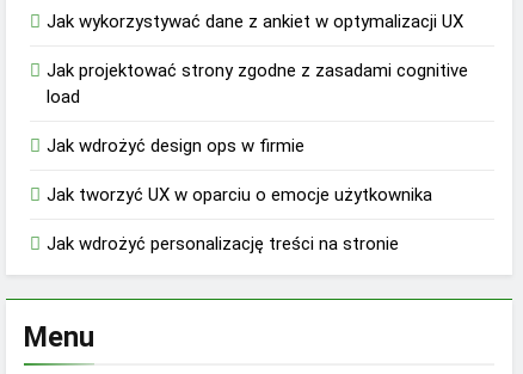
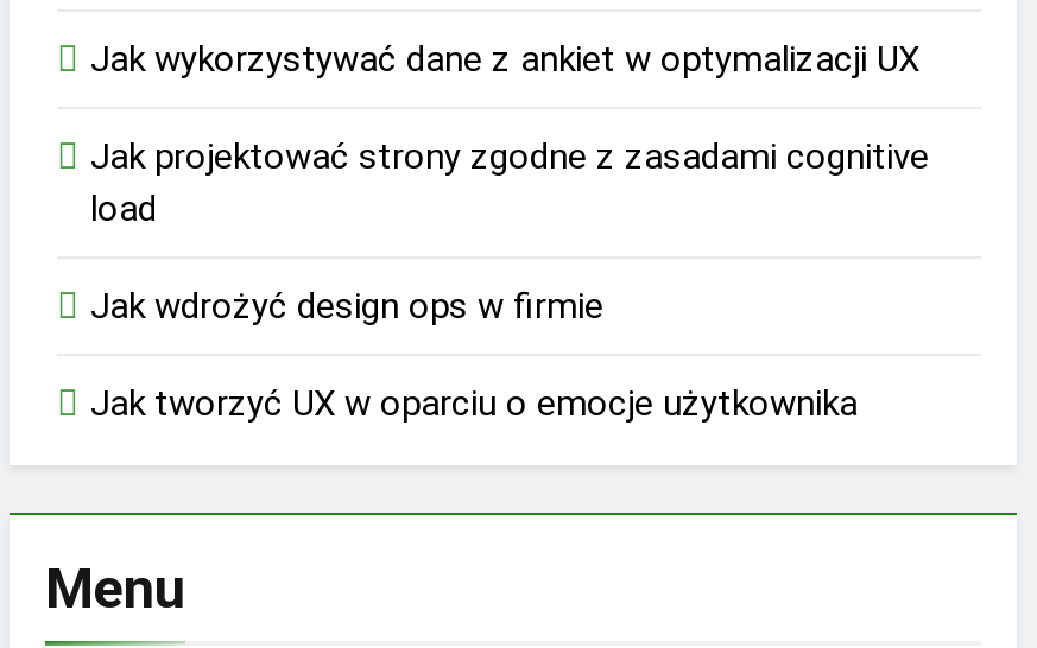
[47,233,399,254] Jak wdrożyć personalizację treści na stronie -> none

